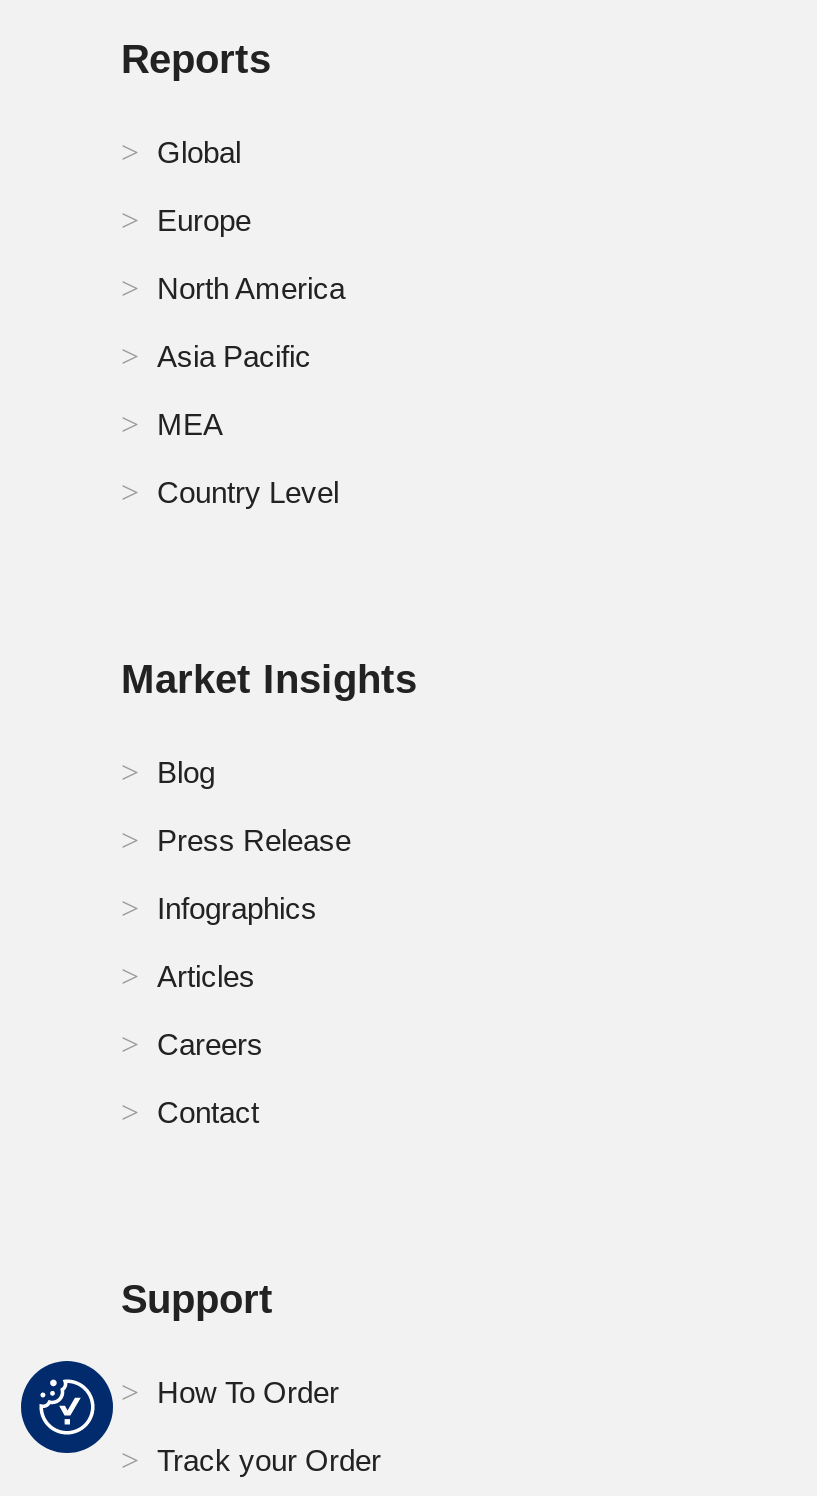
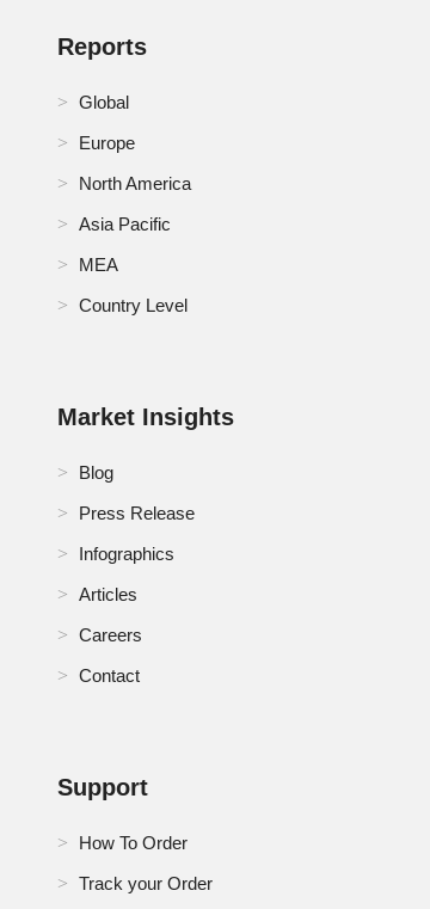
[19,1359,115,1455] [image] -> none

